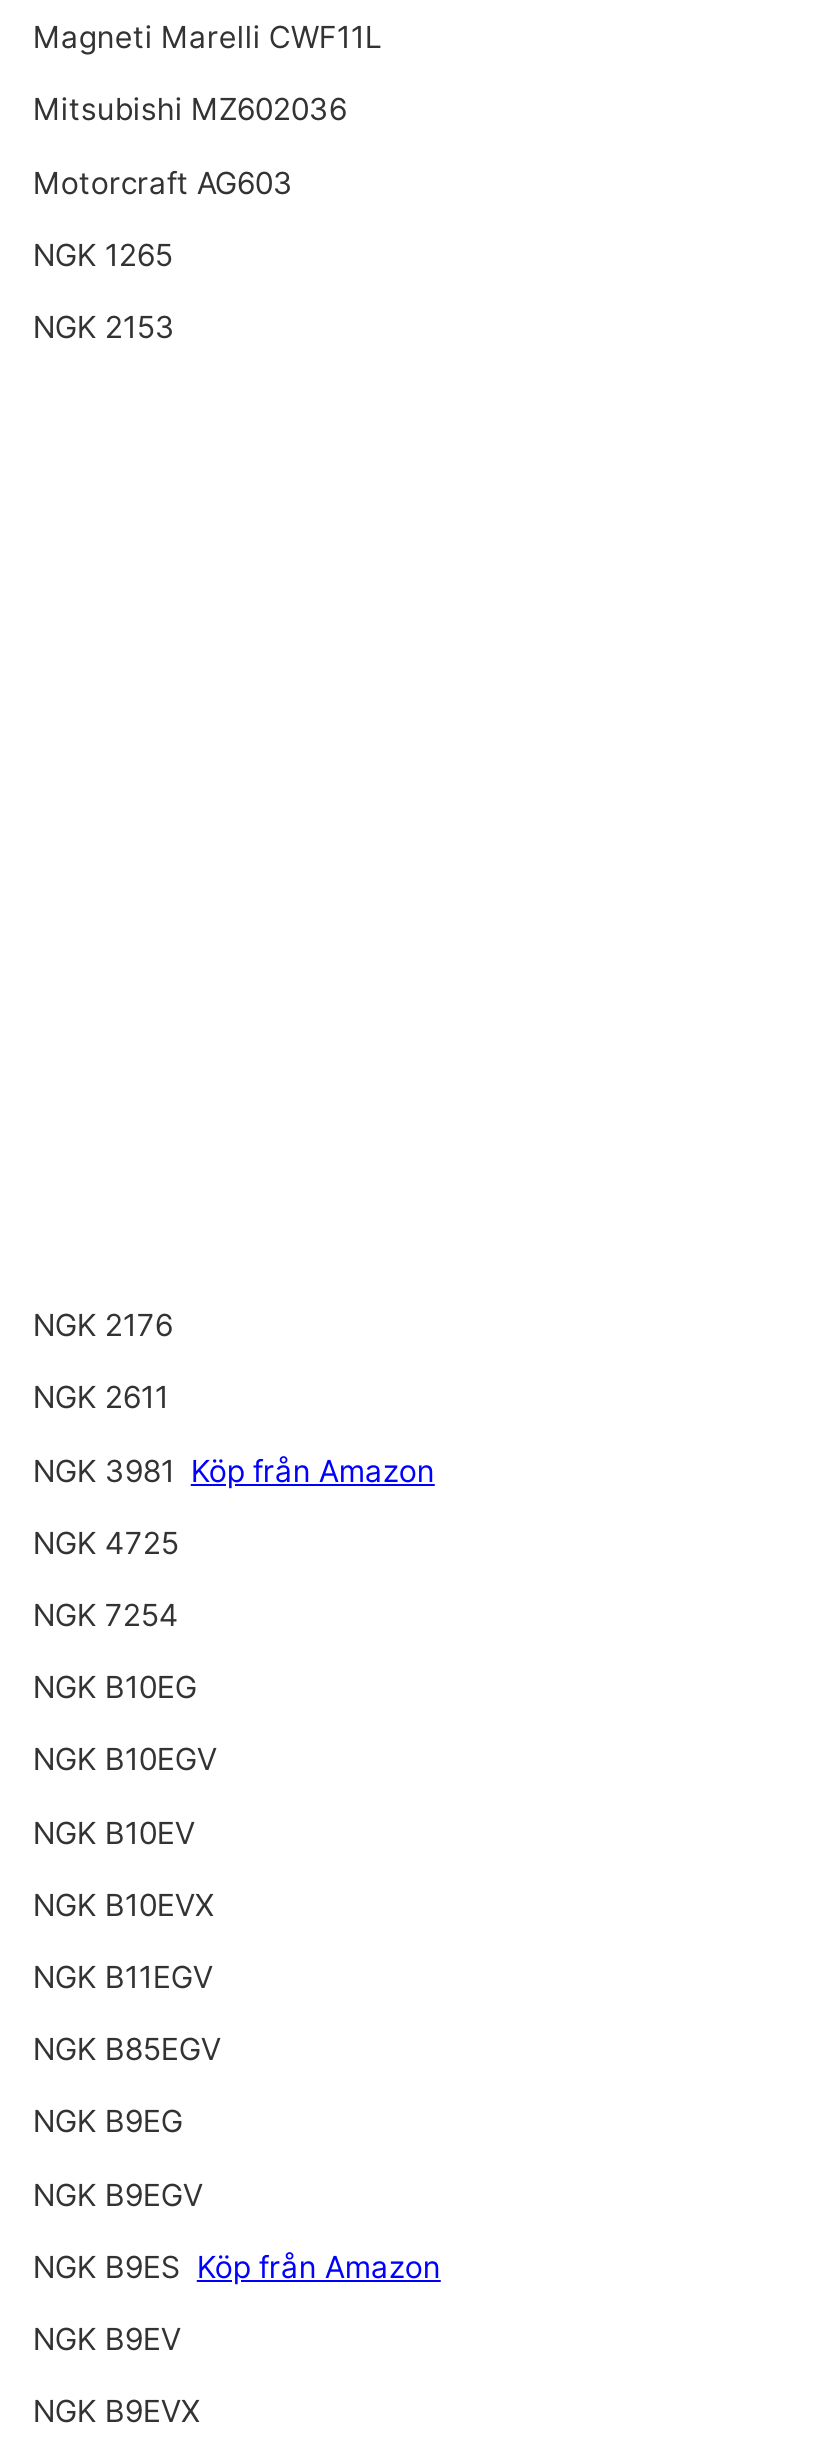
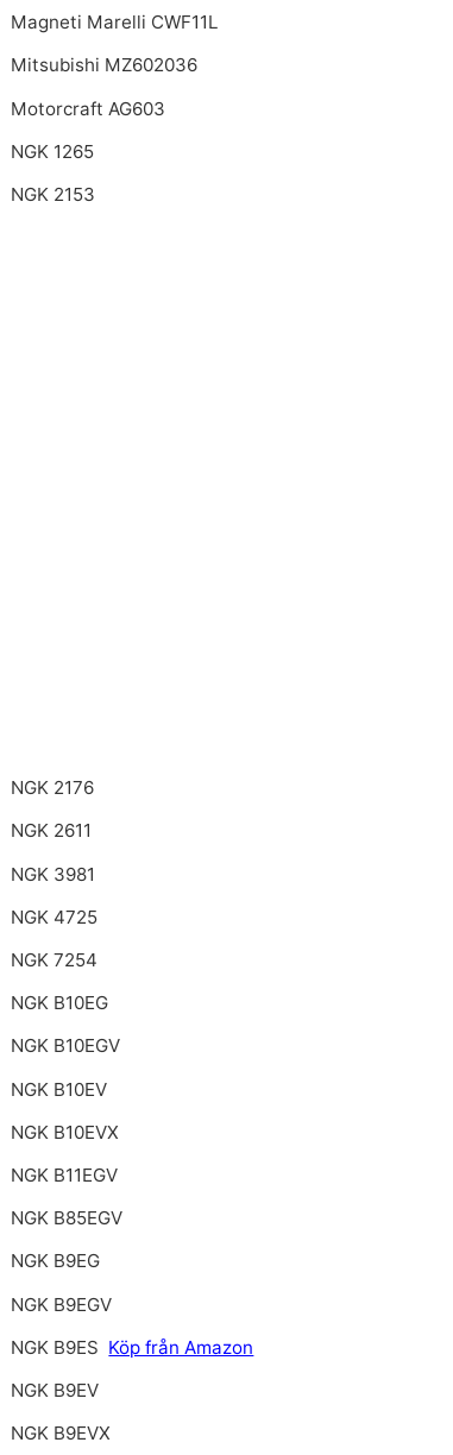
[33,1451,435,1489] NGK 3981 Köp från Amazon -> [11,863,96,885] NGK 3981

